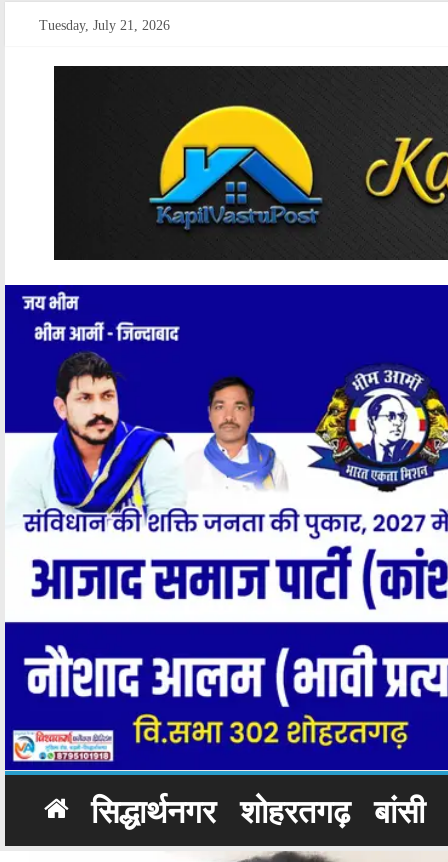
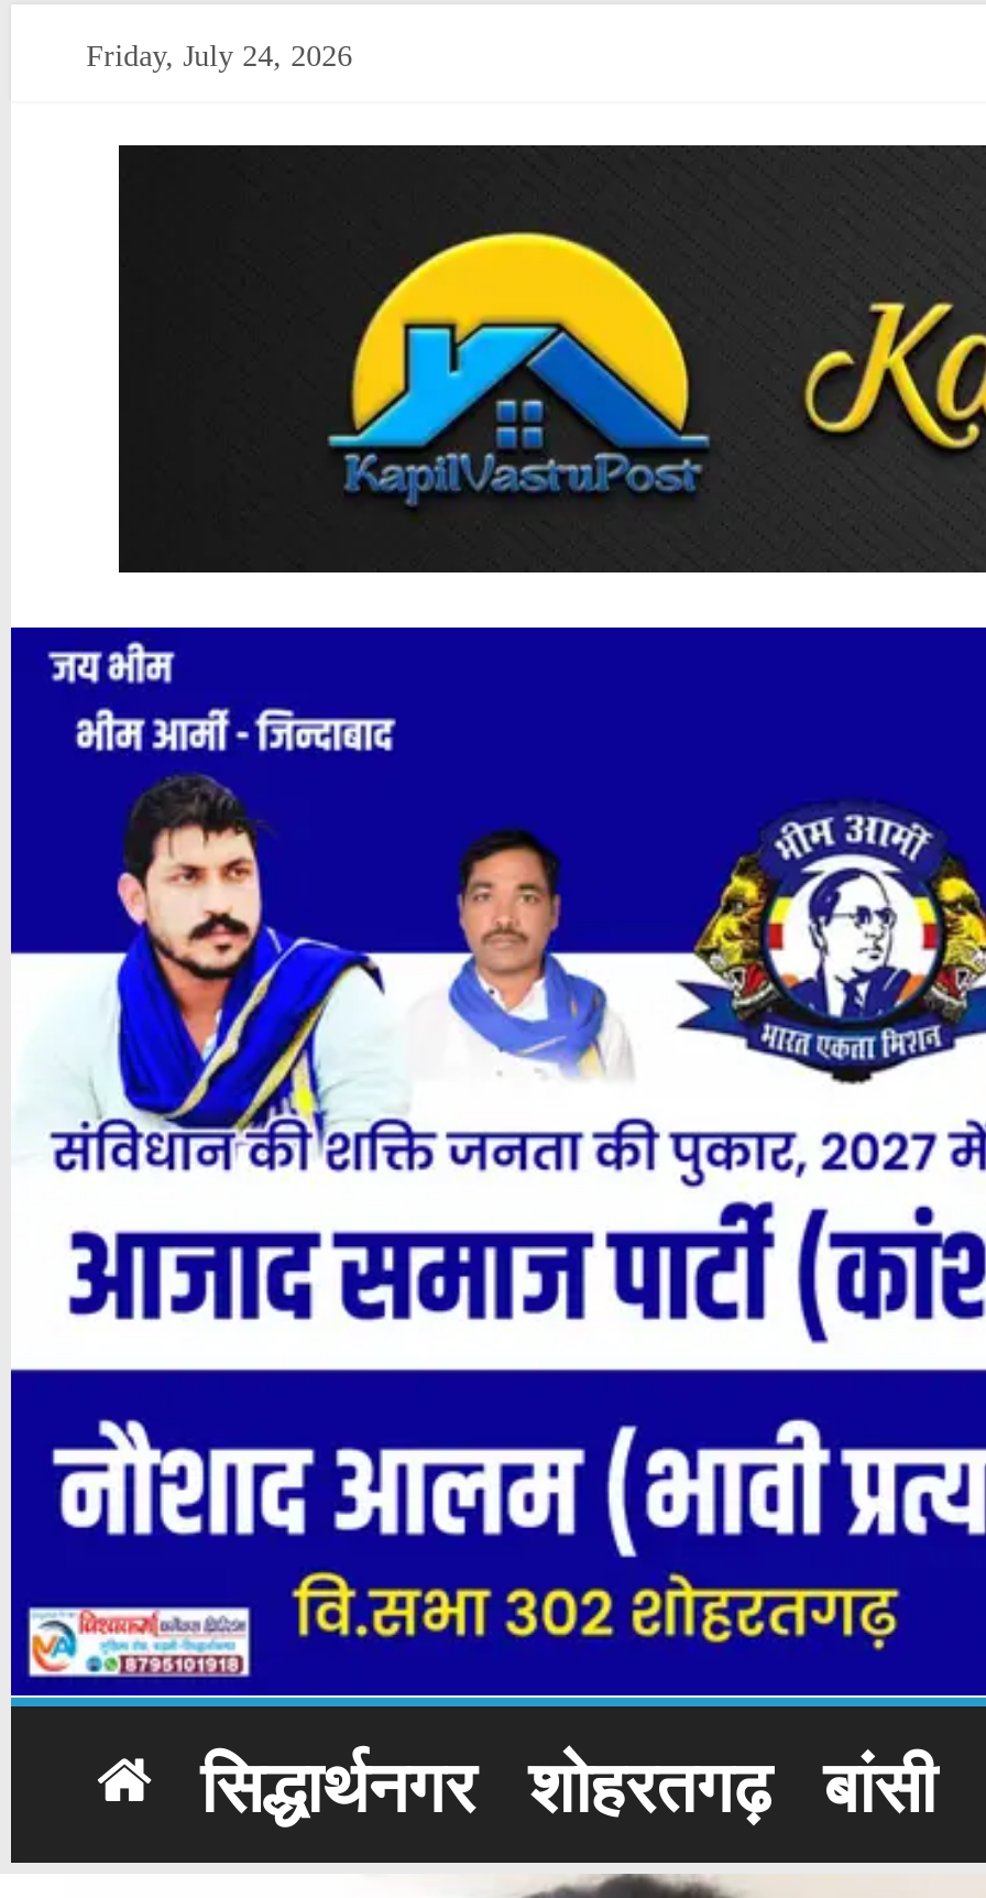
[39,18,170,33] Tuesday, July 21, 2026 -> [86,40,352,73] Friday, July 24, 2026

